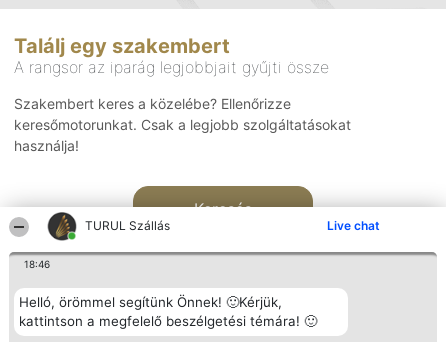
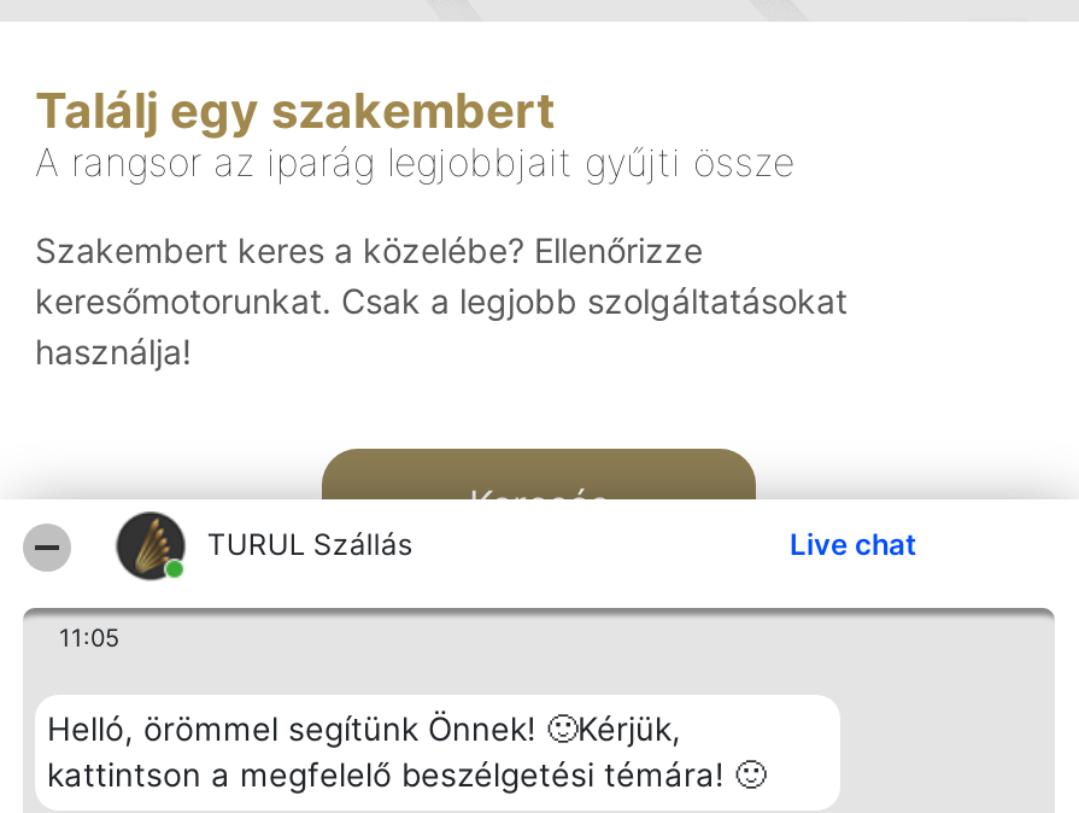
[24,258,50,270] 18:46 -> [59,622,119,651] 11:05

